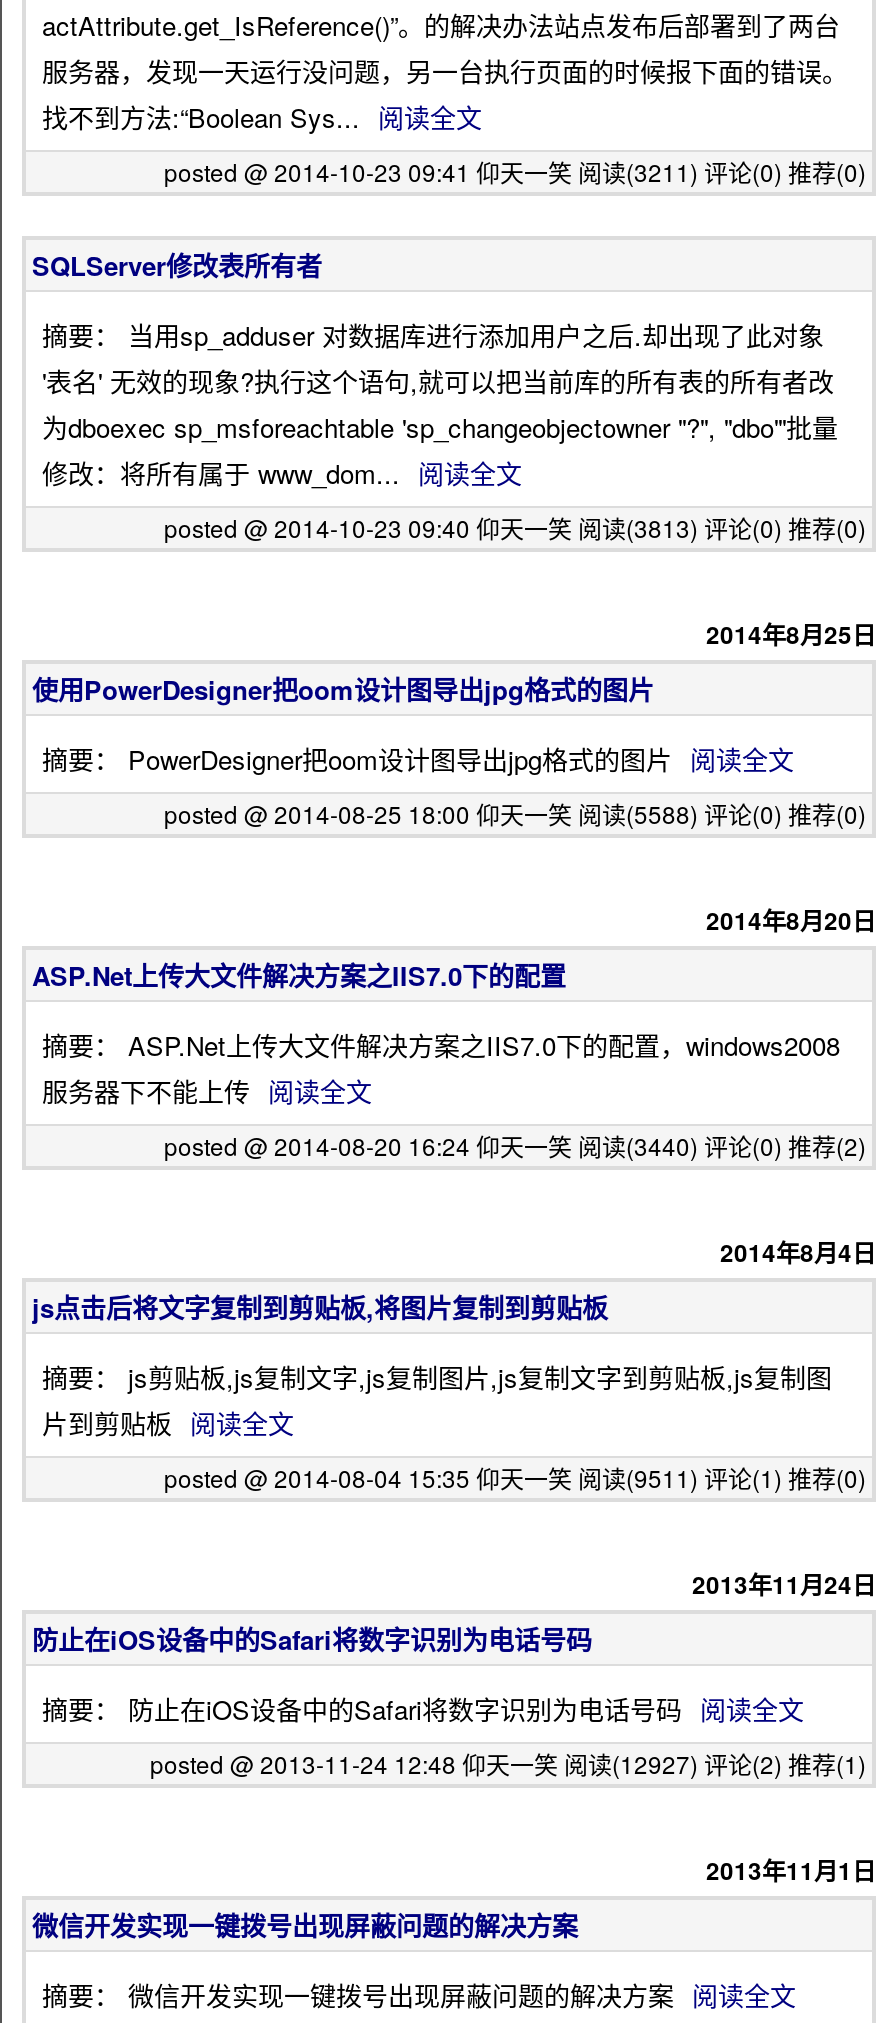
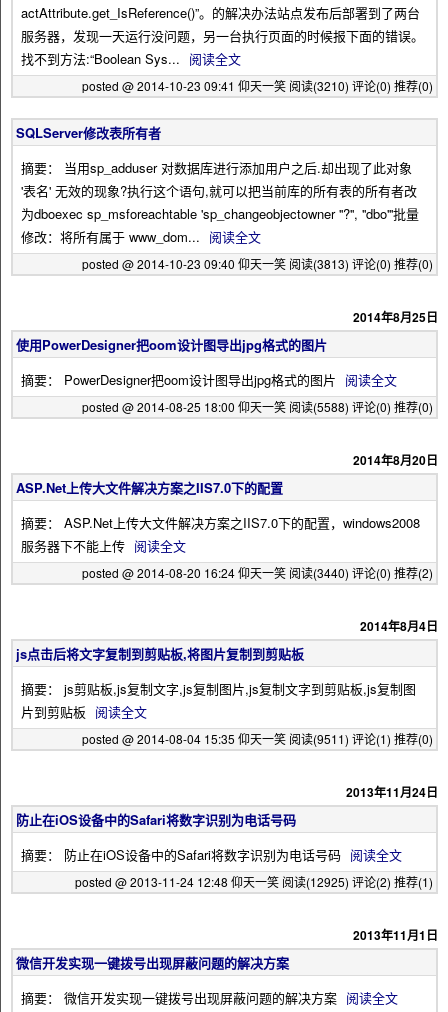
[164,154,866,188] posted @ 2014-10-23 09:41 仰天一笑阅读(3211) 评论(0) 推荐(0) -> [82,77,433,94] posted @ 2014-10-23 09:41 仰天一笑阅读(3210) 评论(0) 推荐(0)
[150,1746,866,1780] posted @ 2013-11-24 12:48 仰天一笑阅读(12927) 评论(2) 推荐(1) -> [75,873,433,890] posted @ 2013-11-24 12:48 仰天一笑阅读(12925) 评论(2) 推荐(1)

